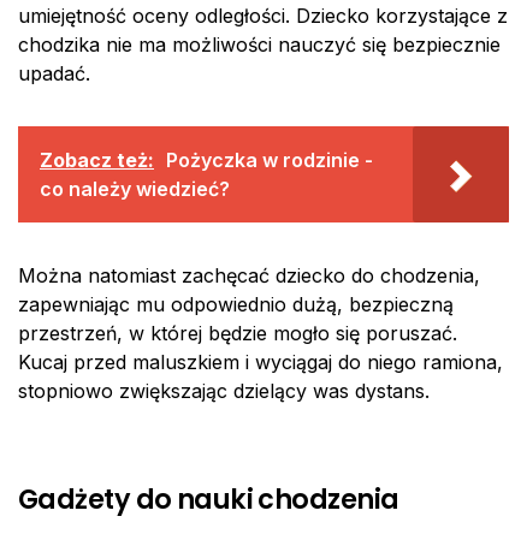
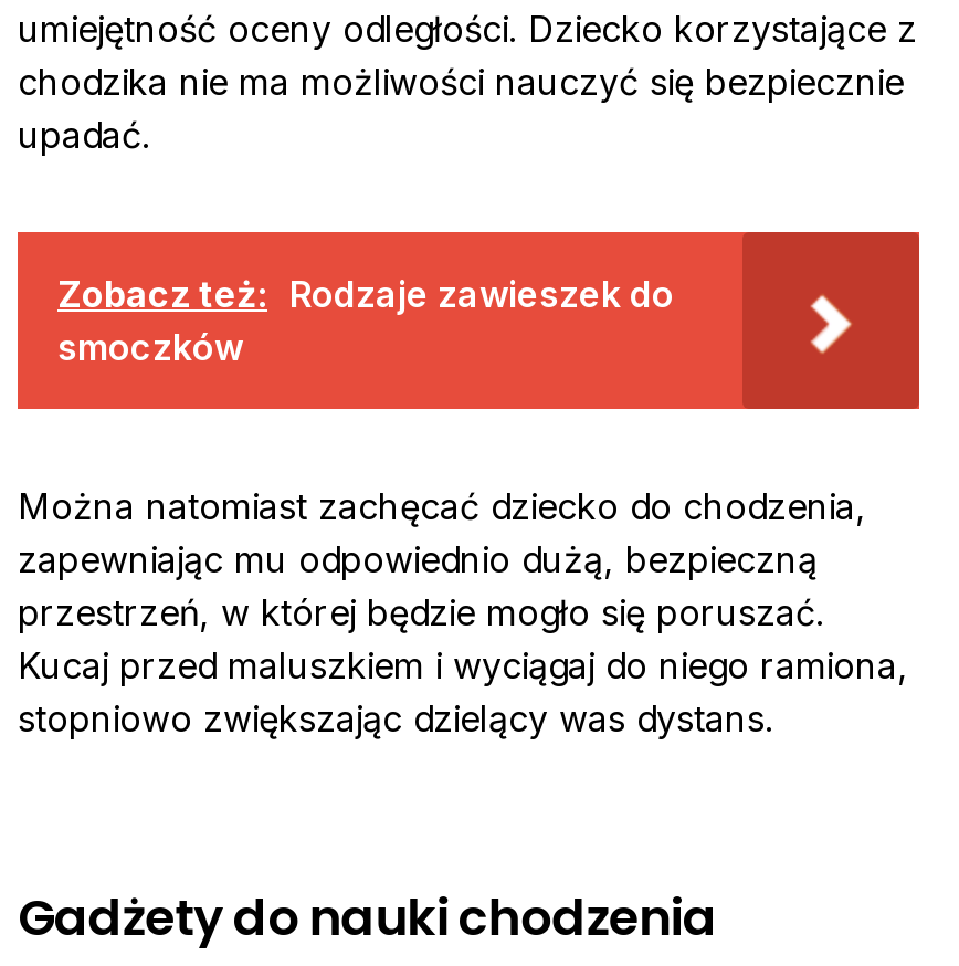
[40,147,373,200] Zobacz też: Pożyczka w rodzinie - | co należy wiedzieć? -> [57,271,674,368] Zobacz też: Rodzaje zawieszek do | smoczków

